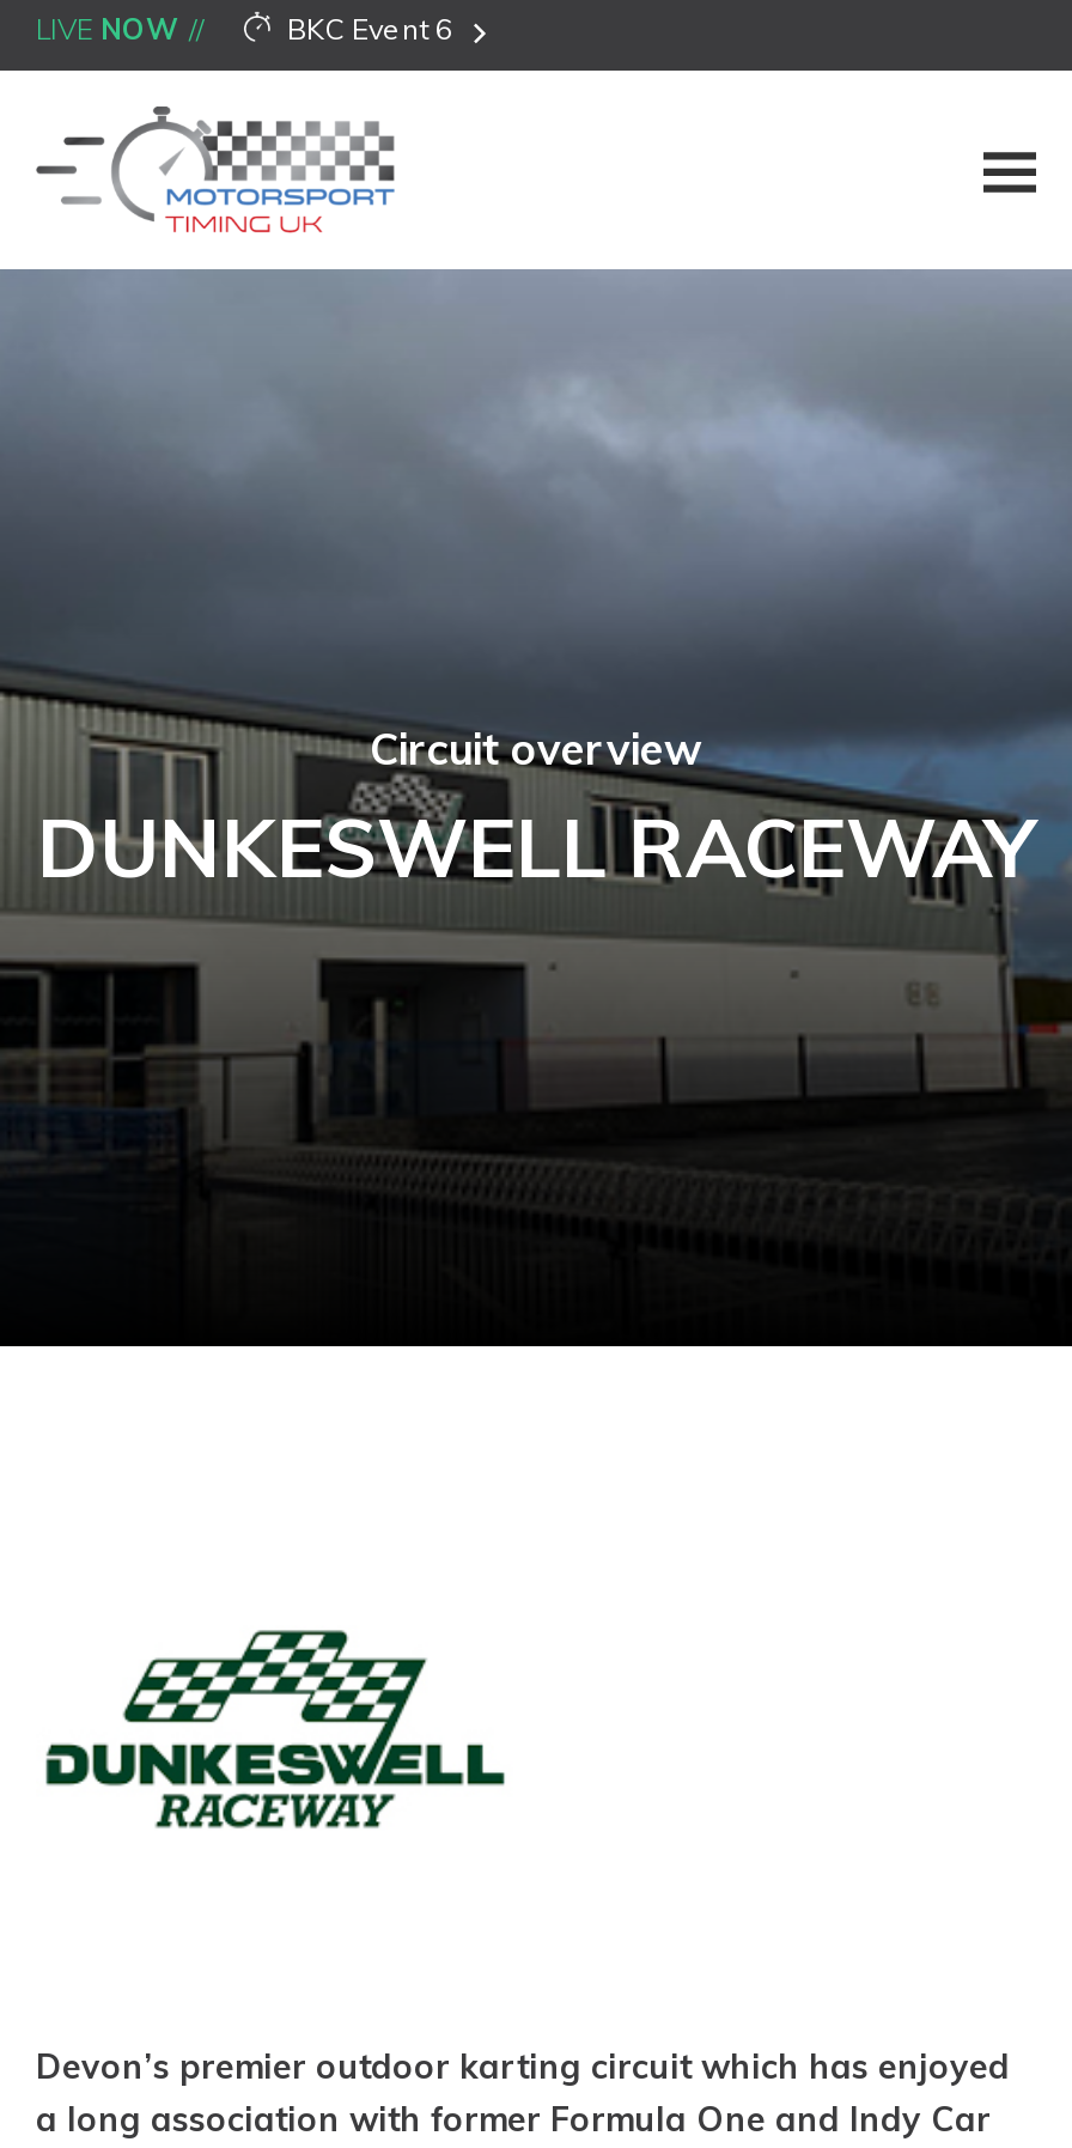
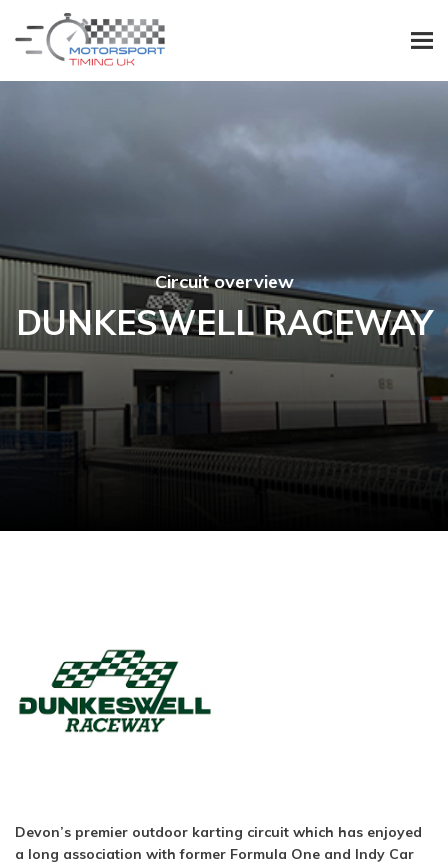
[36,11,452,47] LIVE NOW | BKC Event 6 -> none

